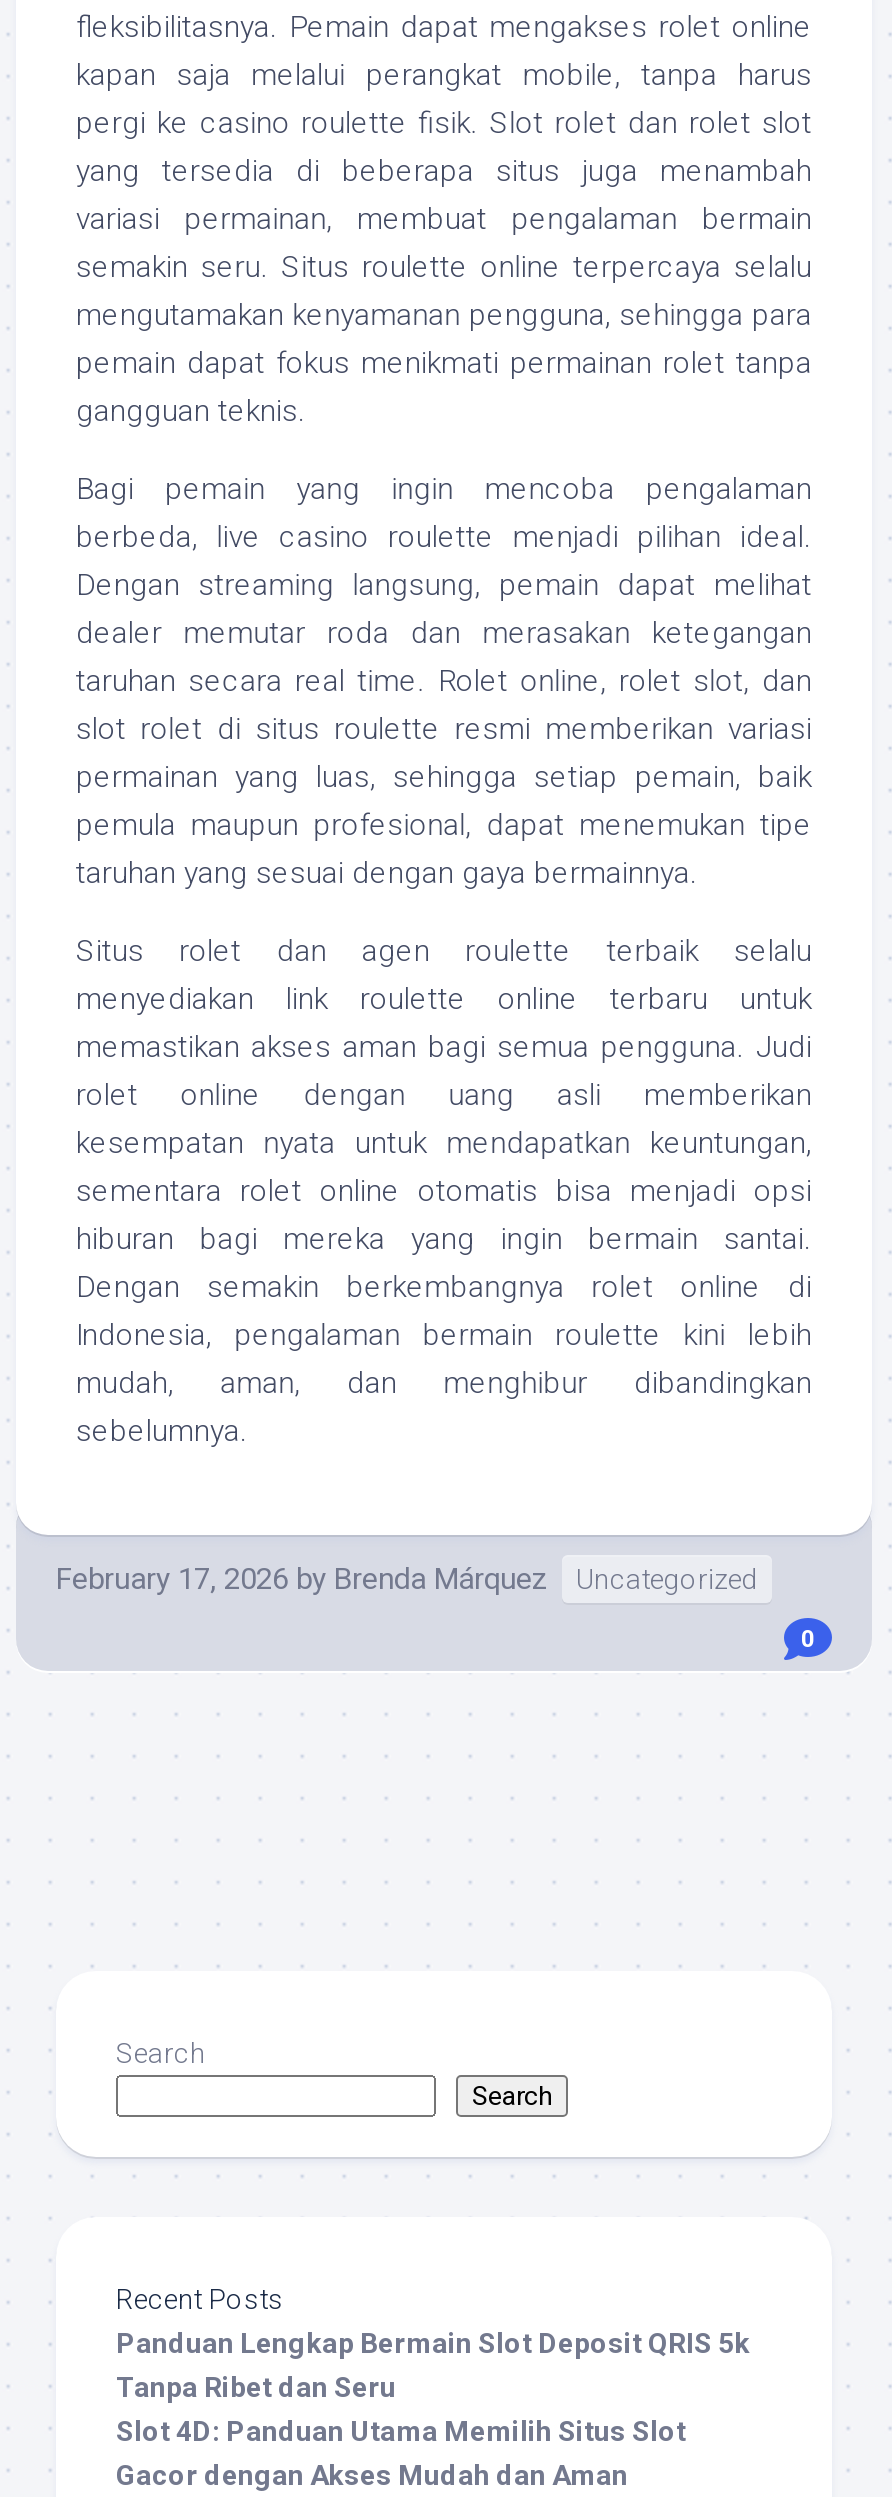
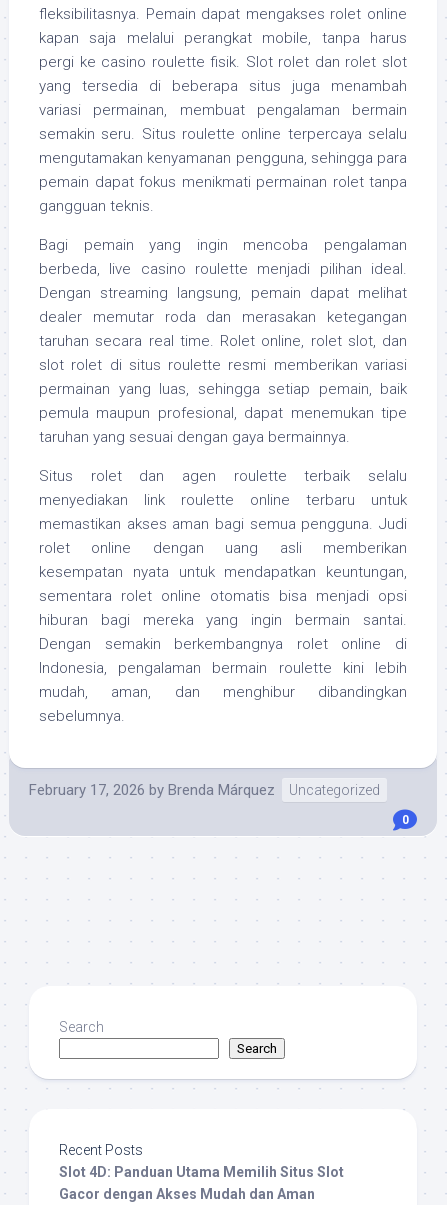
[116,2327,750,2403] Panduan Lengkap Bermain Slot Deposit QRIS 5k | Tanpa Ribet dan Seru -> none

